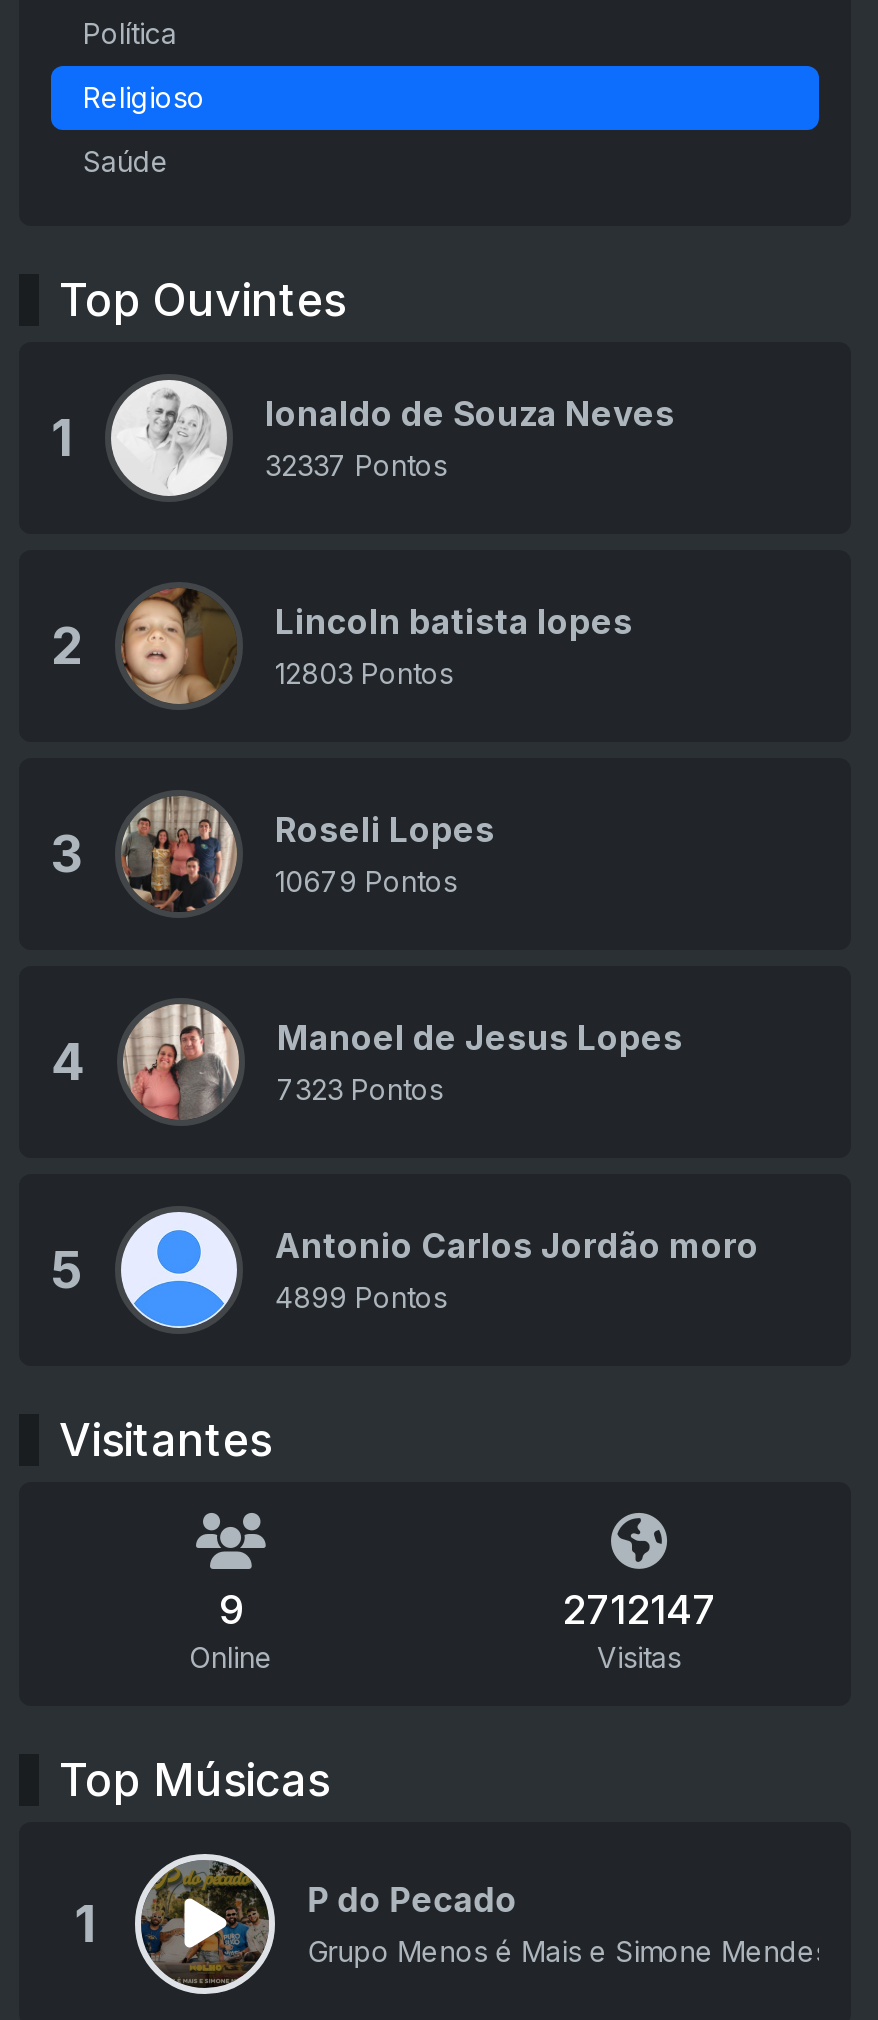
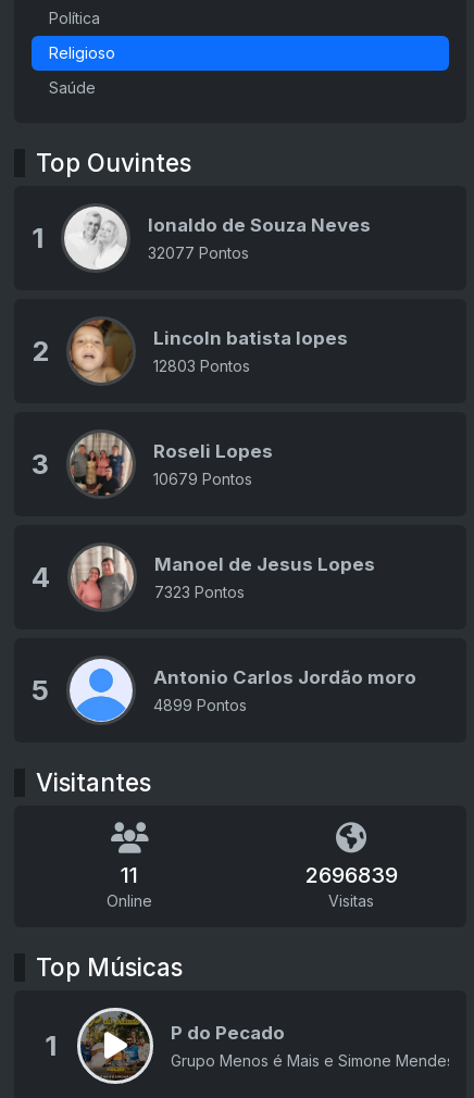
[265,448,447,482] 32337 Pontos -> [148,243,249,262] 32077 Pontos
[219,1586,243,1634] 9 -> [121,862,138,888] 11
[562,1586,716,1634] 2712147 -> [305,862,397,888] 2696839

